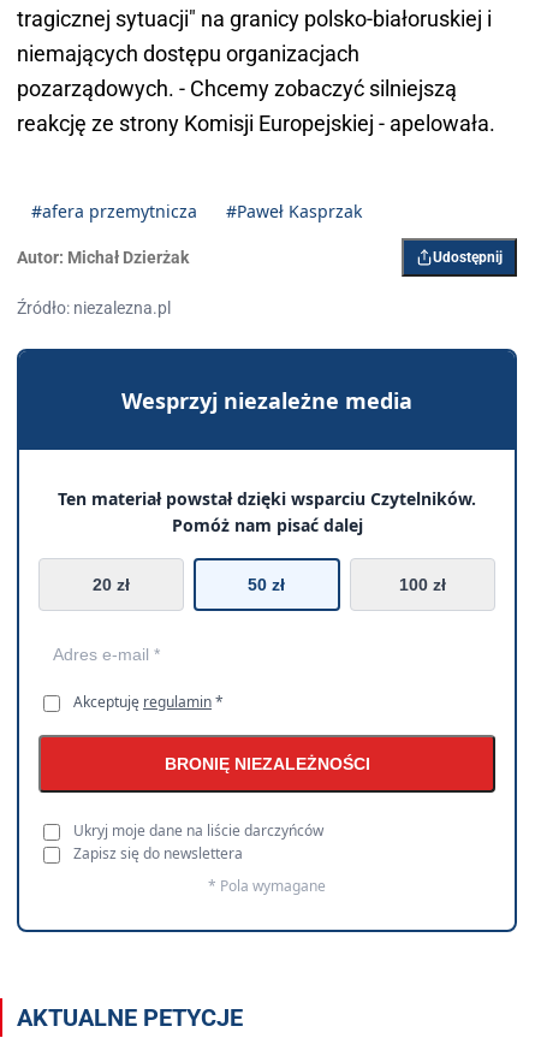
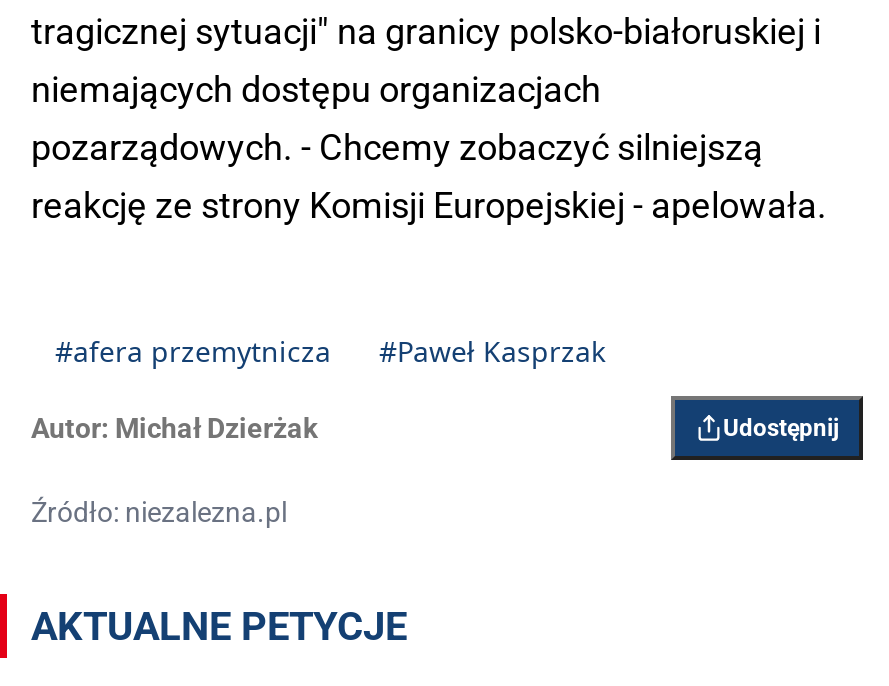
[16,348,518,933] [image] | Wesprzyj niezależne media | Ten materiał powstał dzięki wsparciu Czytelników. | Pomóż nam pisać dalej | 20 zł | 50 zł | 100 zł -> none
[73,692,370,896] Akceptuję regulamin * | BRONIĘ NIEZALEŻNOŚCI | Ukryj moje dane na liście darczyńców | Zapisz się do newslettera | * Pola wymagane -> none

